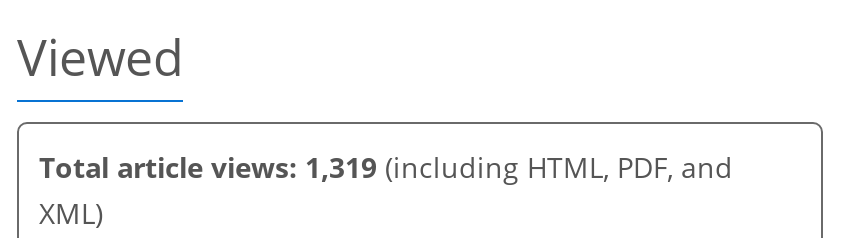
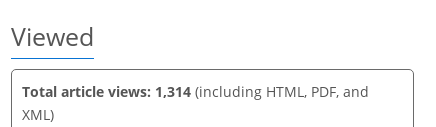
[39,149,733,187] Total article views: 1,319 (including HTML, PDF, and -> [22,82,369,101] Total article views: 1,314 (including HTML, PDF, and

